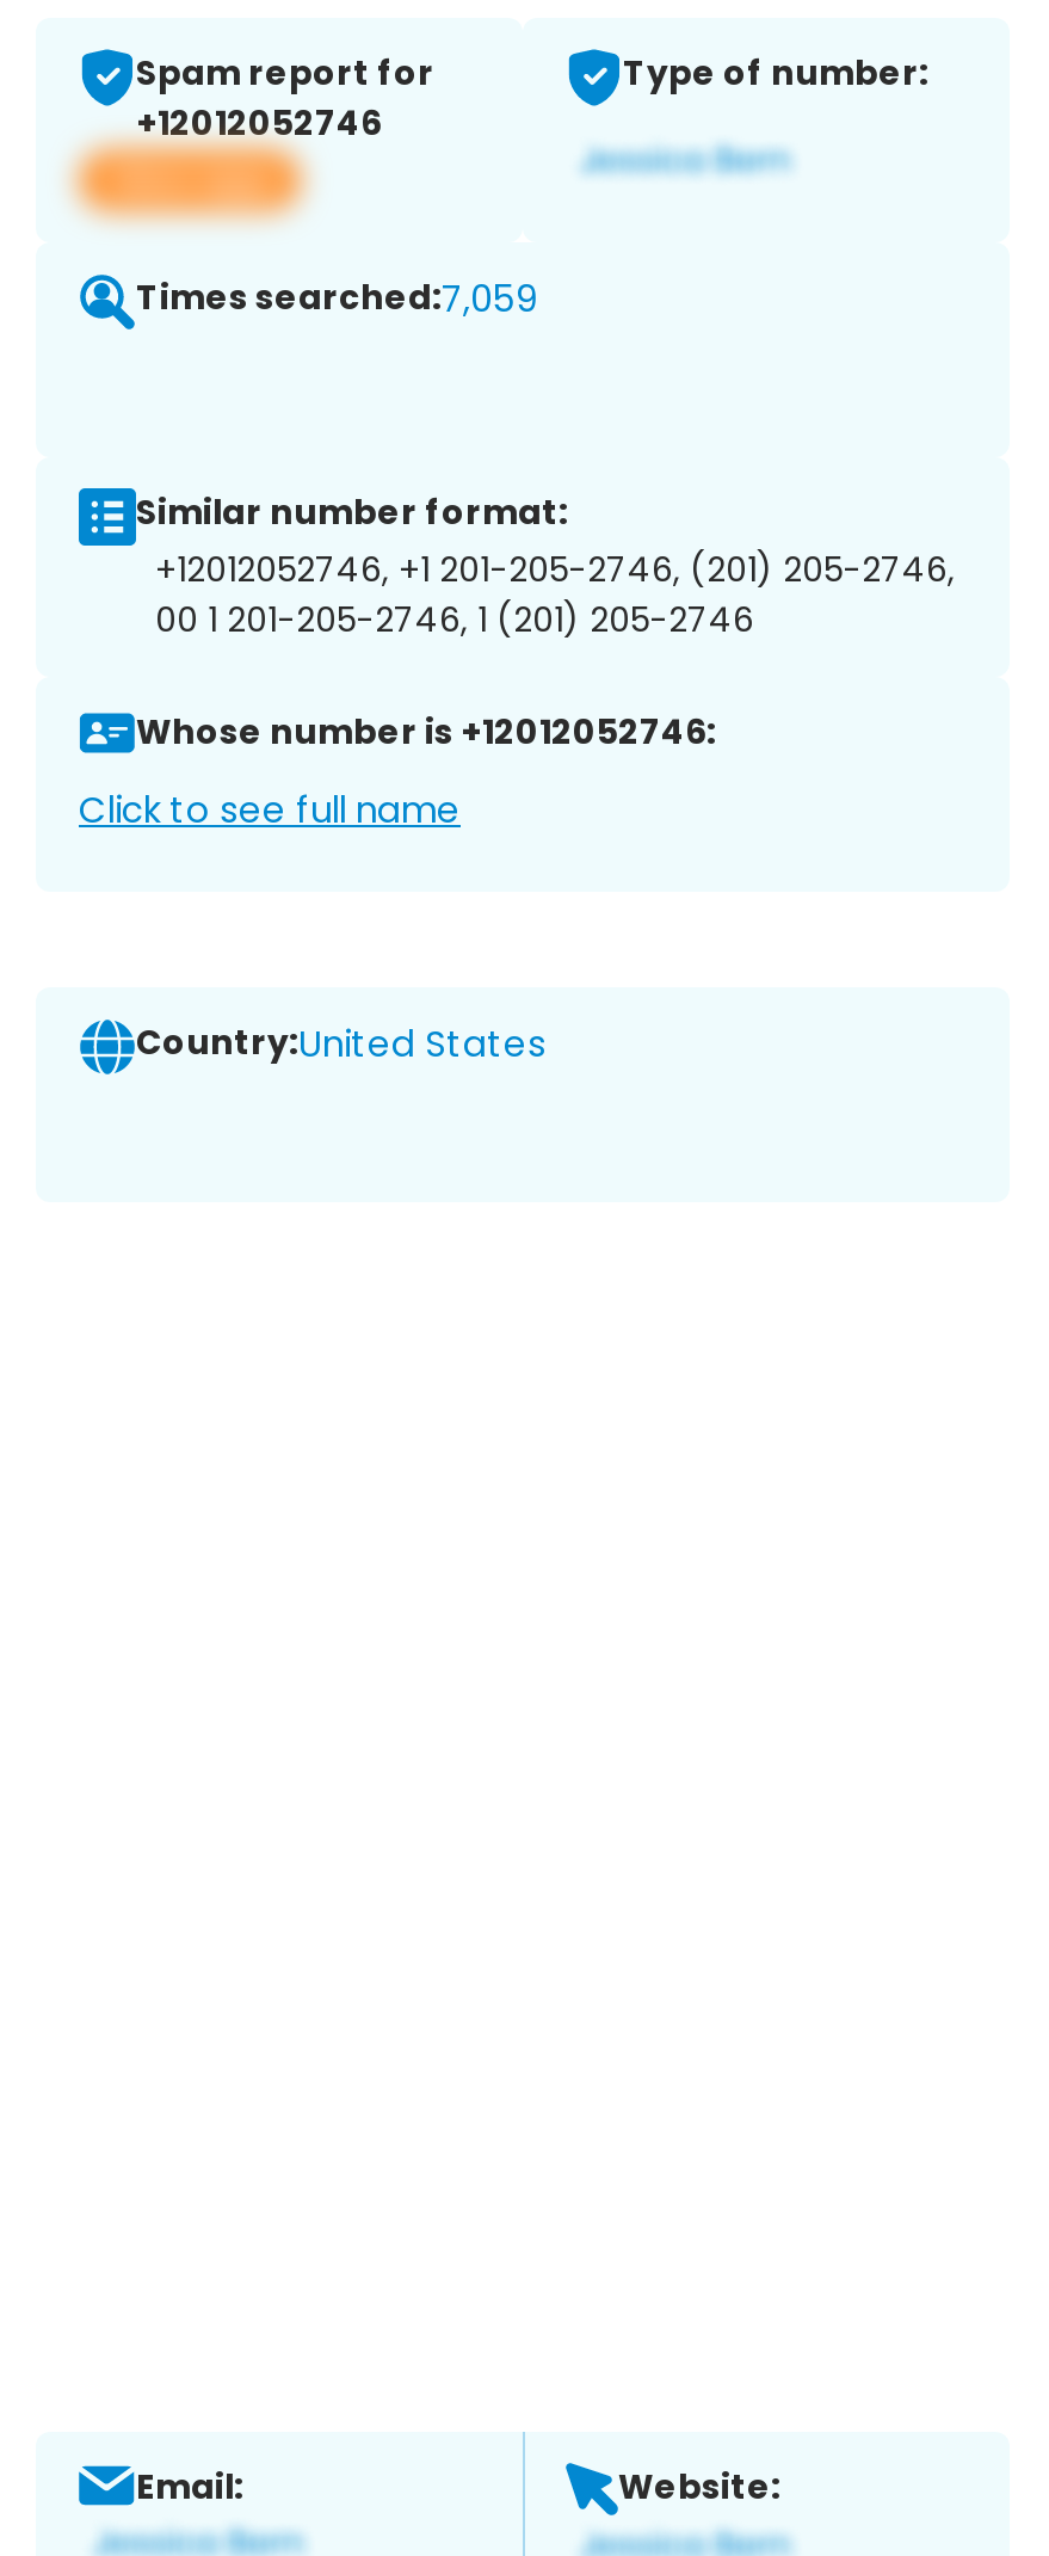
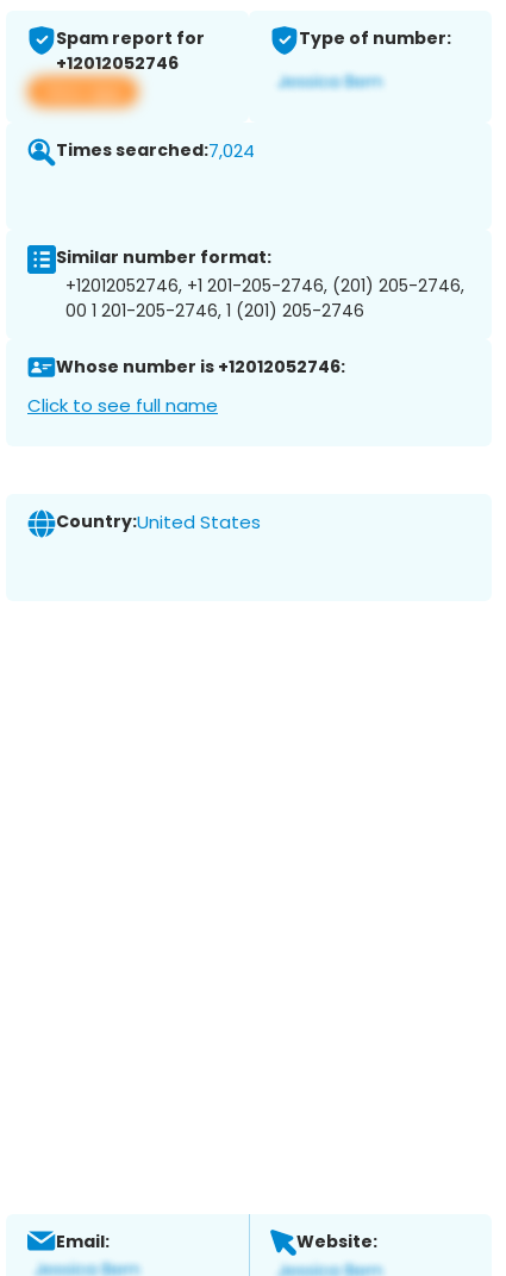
[136,274,537,324] Times searched:7,059 -> [56,138,255,163] Times searched:7,024

